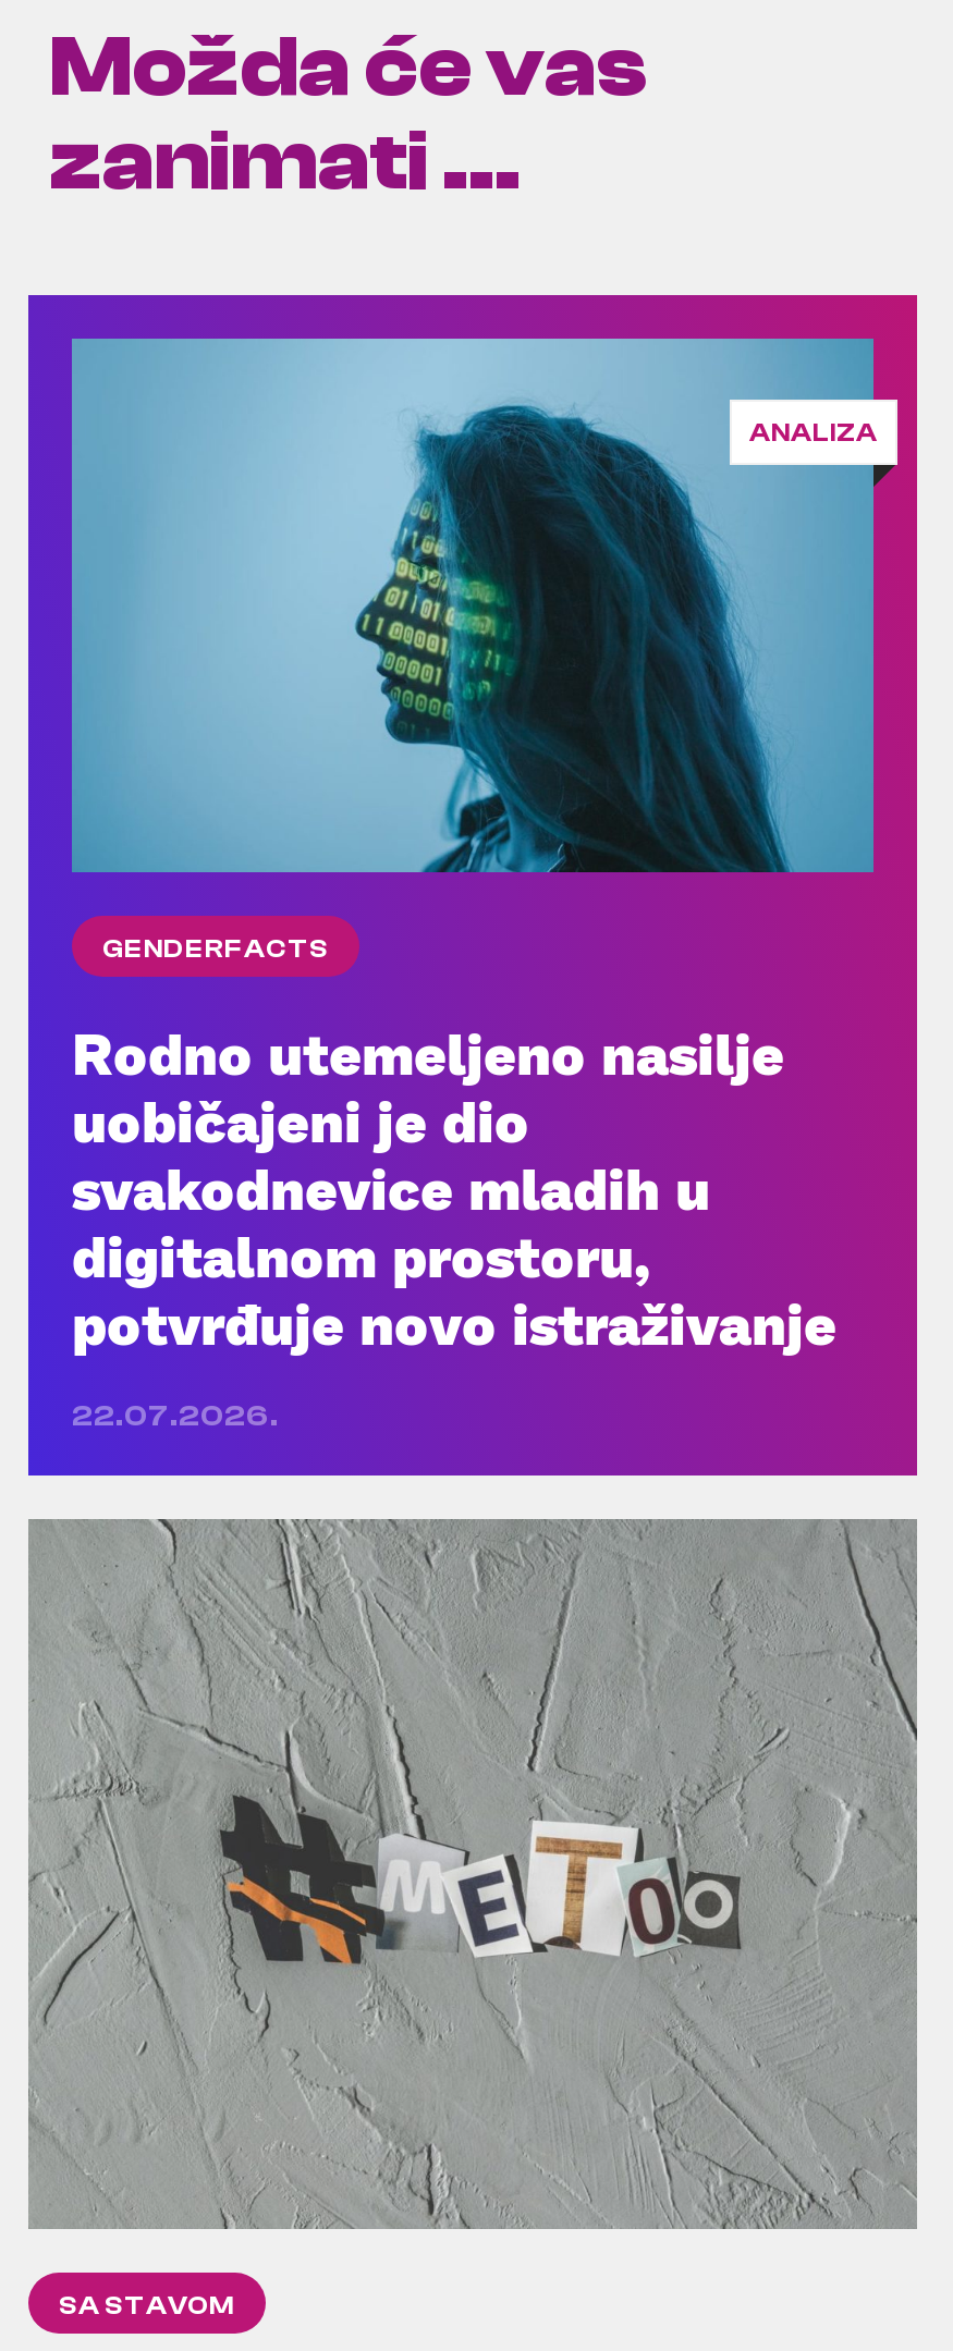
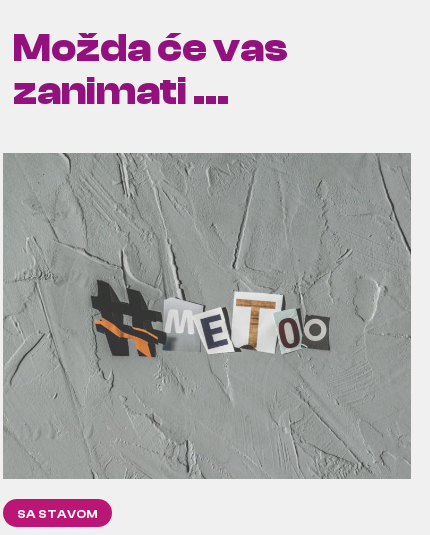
[26,293,919,1478] [image] | ANALIZA -> none
[72,933,836,1434] GENDERFACTS | Rodno utemeljeno nasilje | uobičajeni je dio | svakodnevice mladih u | digitalnom prostoru, | potvrđuje novo istraživanje | 22.07.2026. -> none

